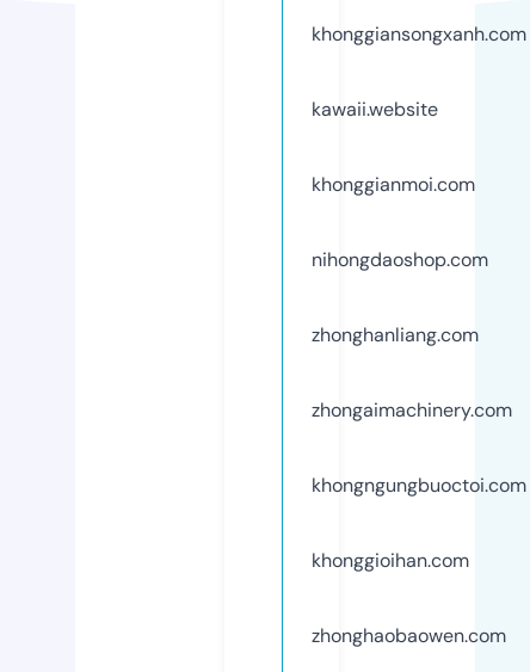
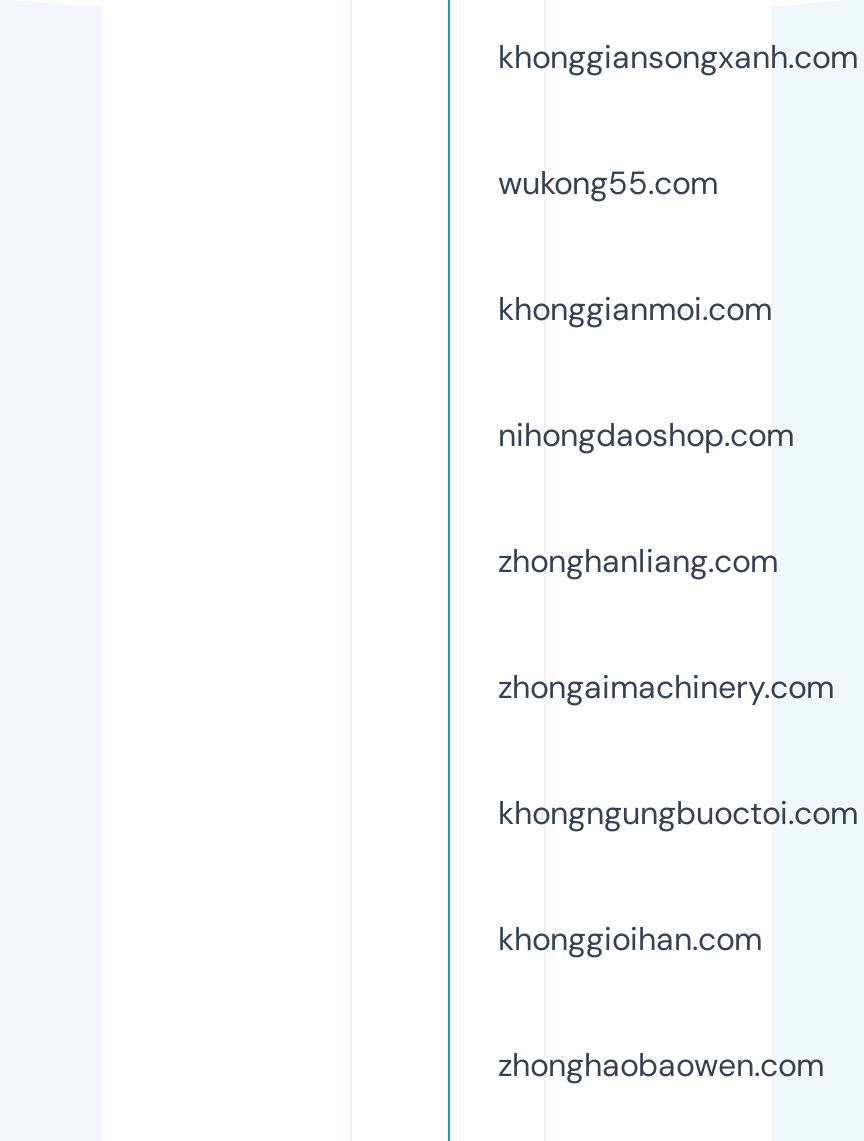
[312,96,438,122] kawaii.website -> [498,162,718,204] wukong55.com

